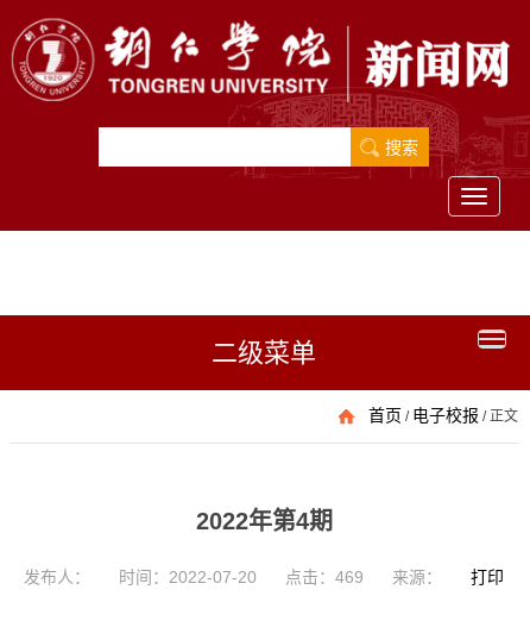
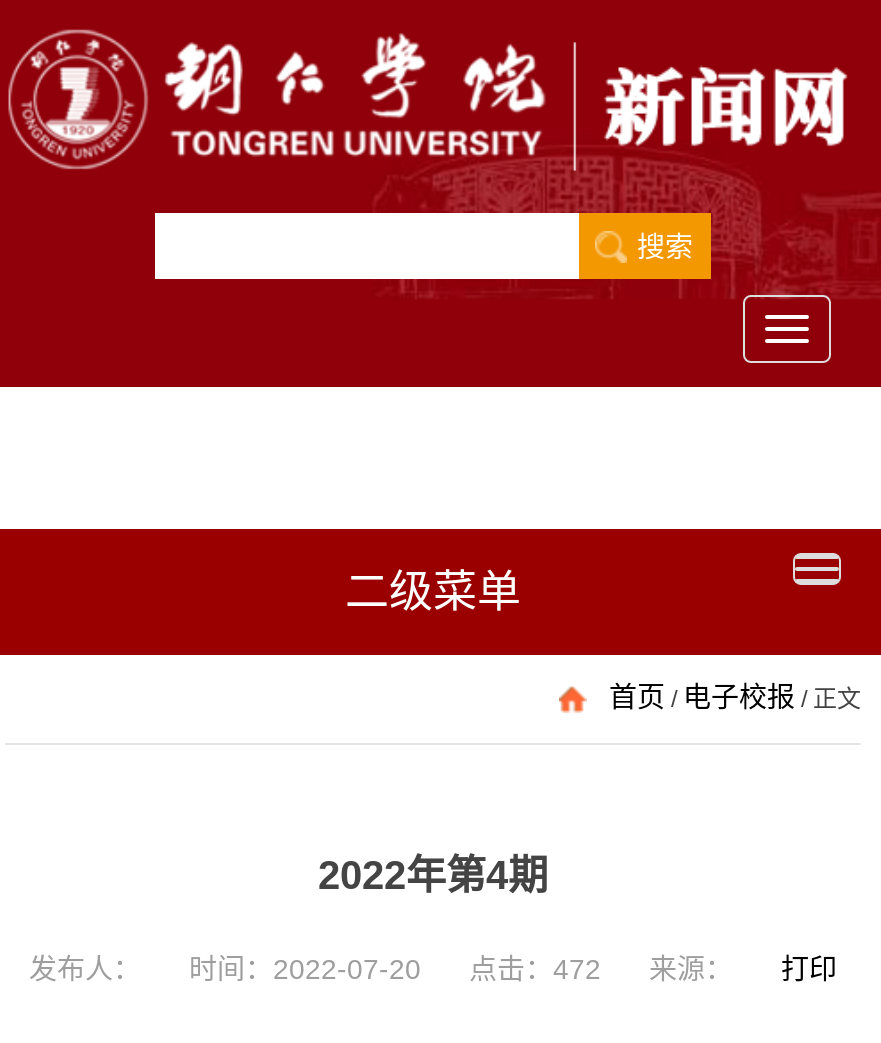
[24,568,504,587] 发布人： 时间：2022-07-20 点击：469 来源： 打印 -> [29,953,837,985] 发布人： 时间：2022-07-20 点击：472 来源： 打印

